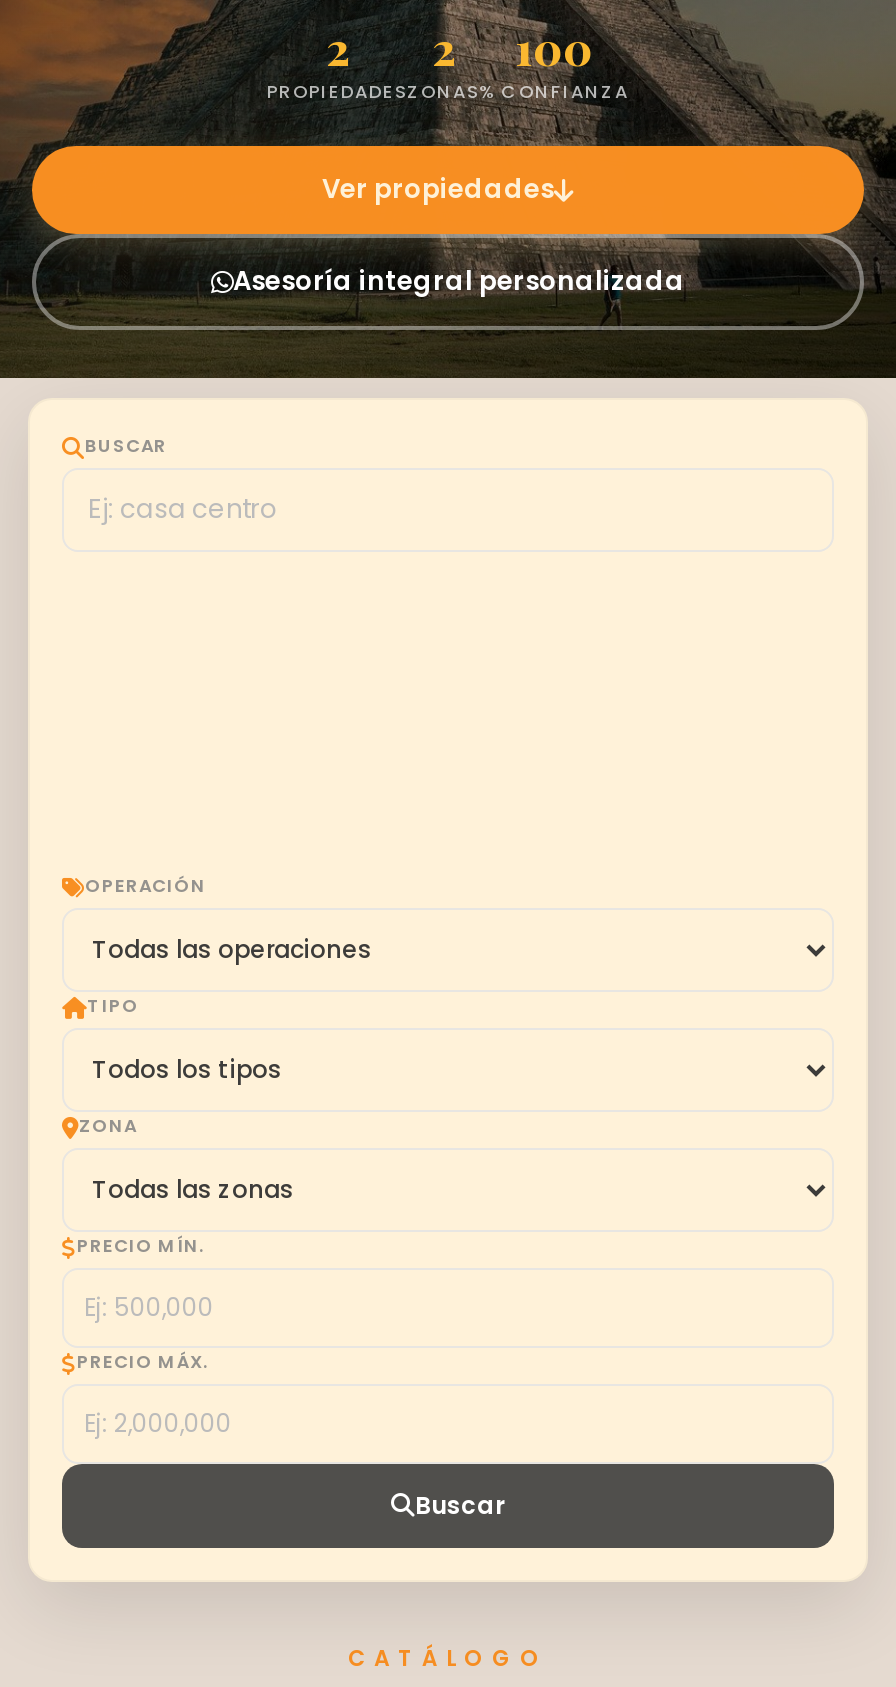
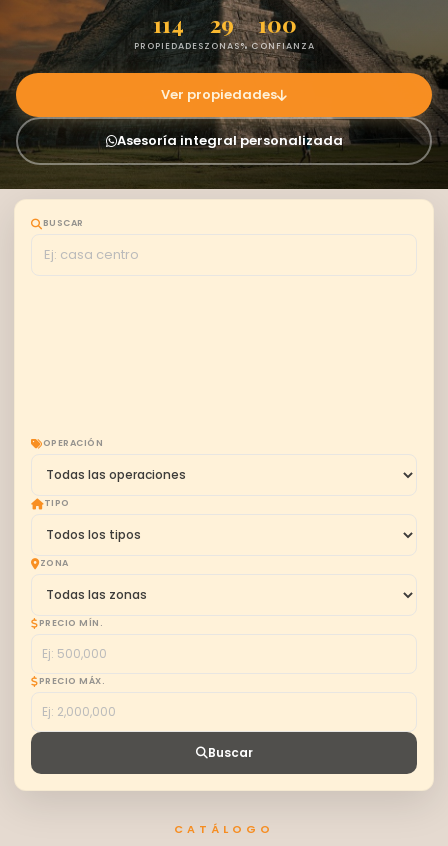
[326,18,348,78] 2 -> [153,9,184,39] 114
[432,18,454,78] 2 -> [209,9,233,39] 29

